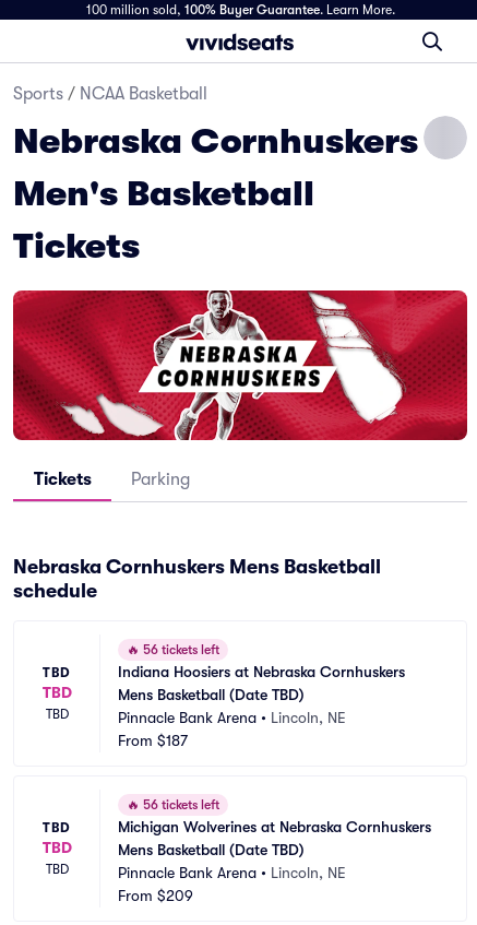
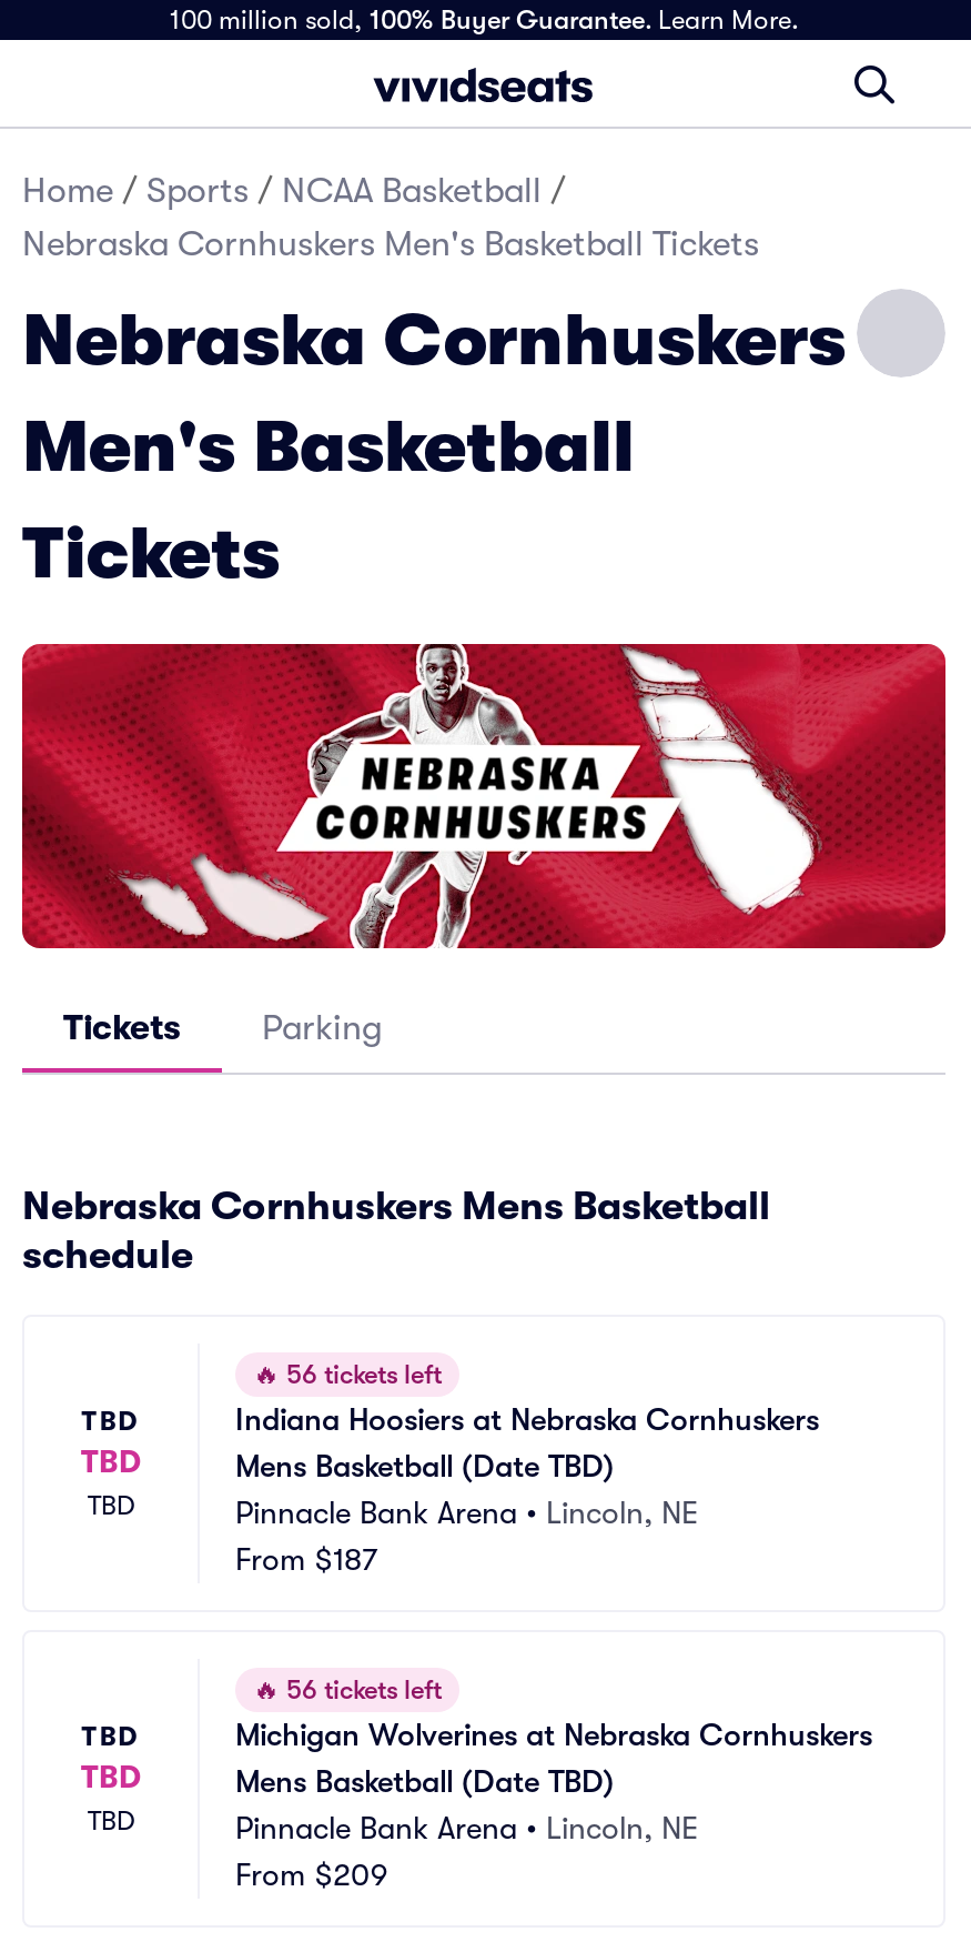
[13,84,207,104] Sports / NCAA Basketball -> [22,171,759,264] Home / Sports / NCAA Basketball / | Nebraska Cornhuskers Men's Basketball Tickets

